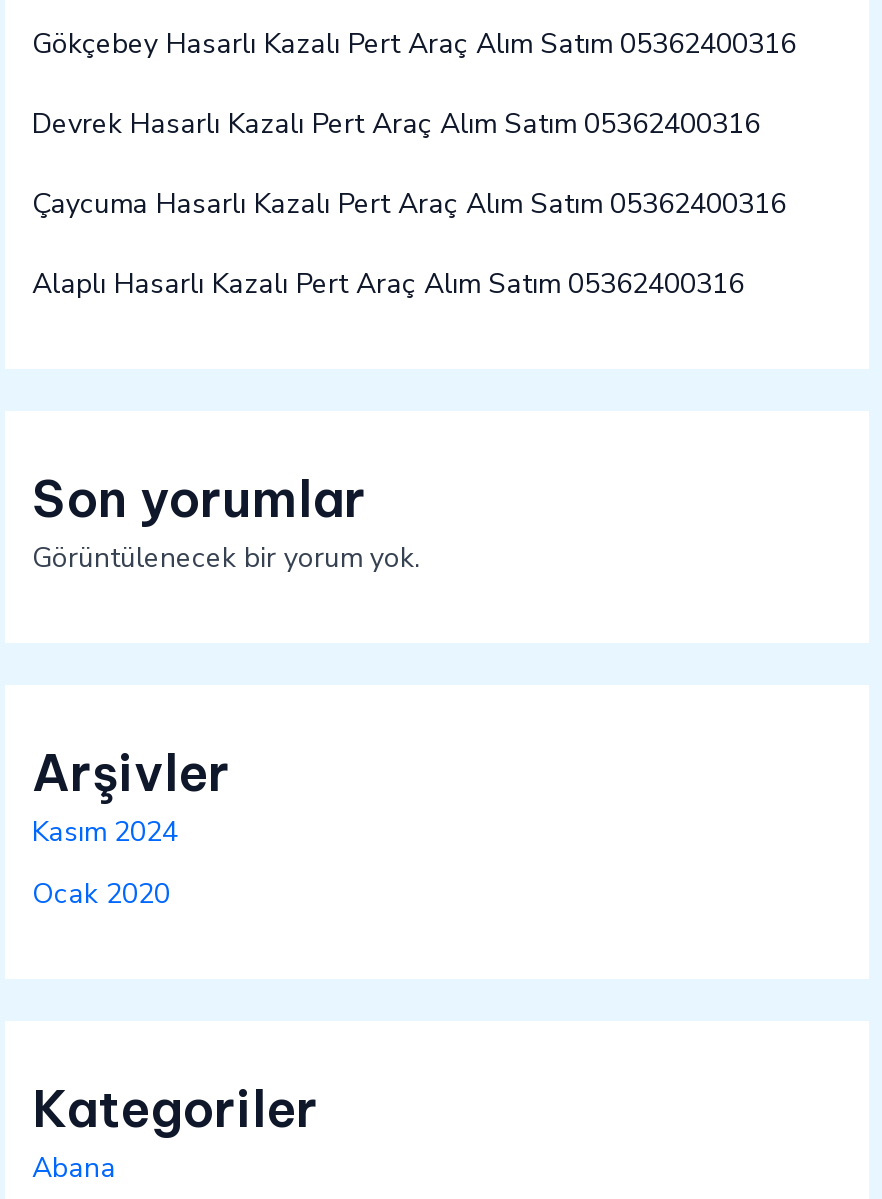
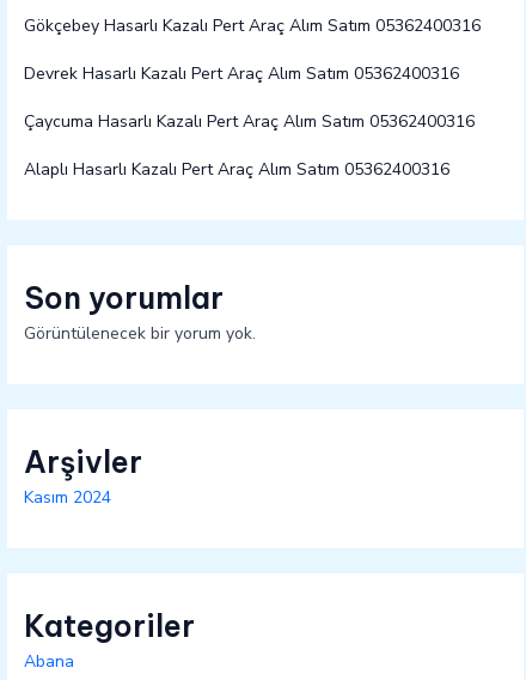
[32,875,170,913] Ocak 2020 -> none

